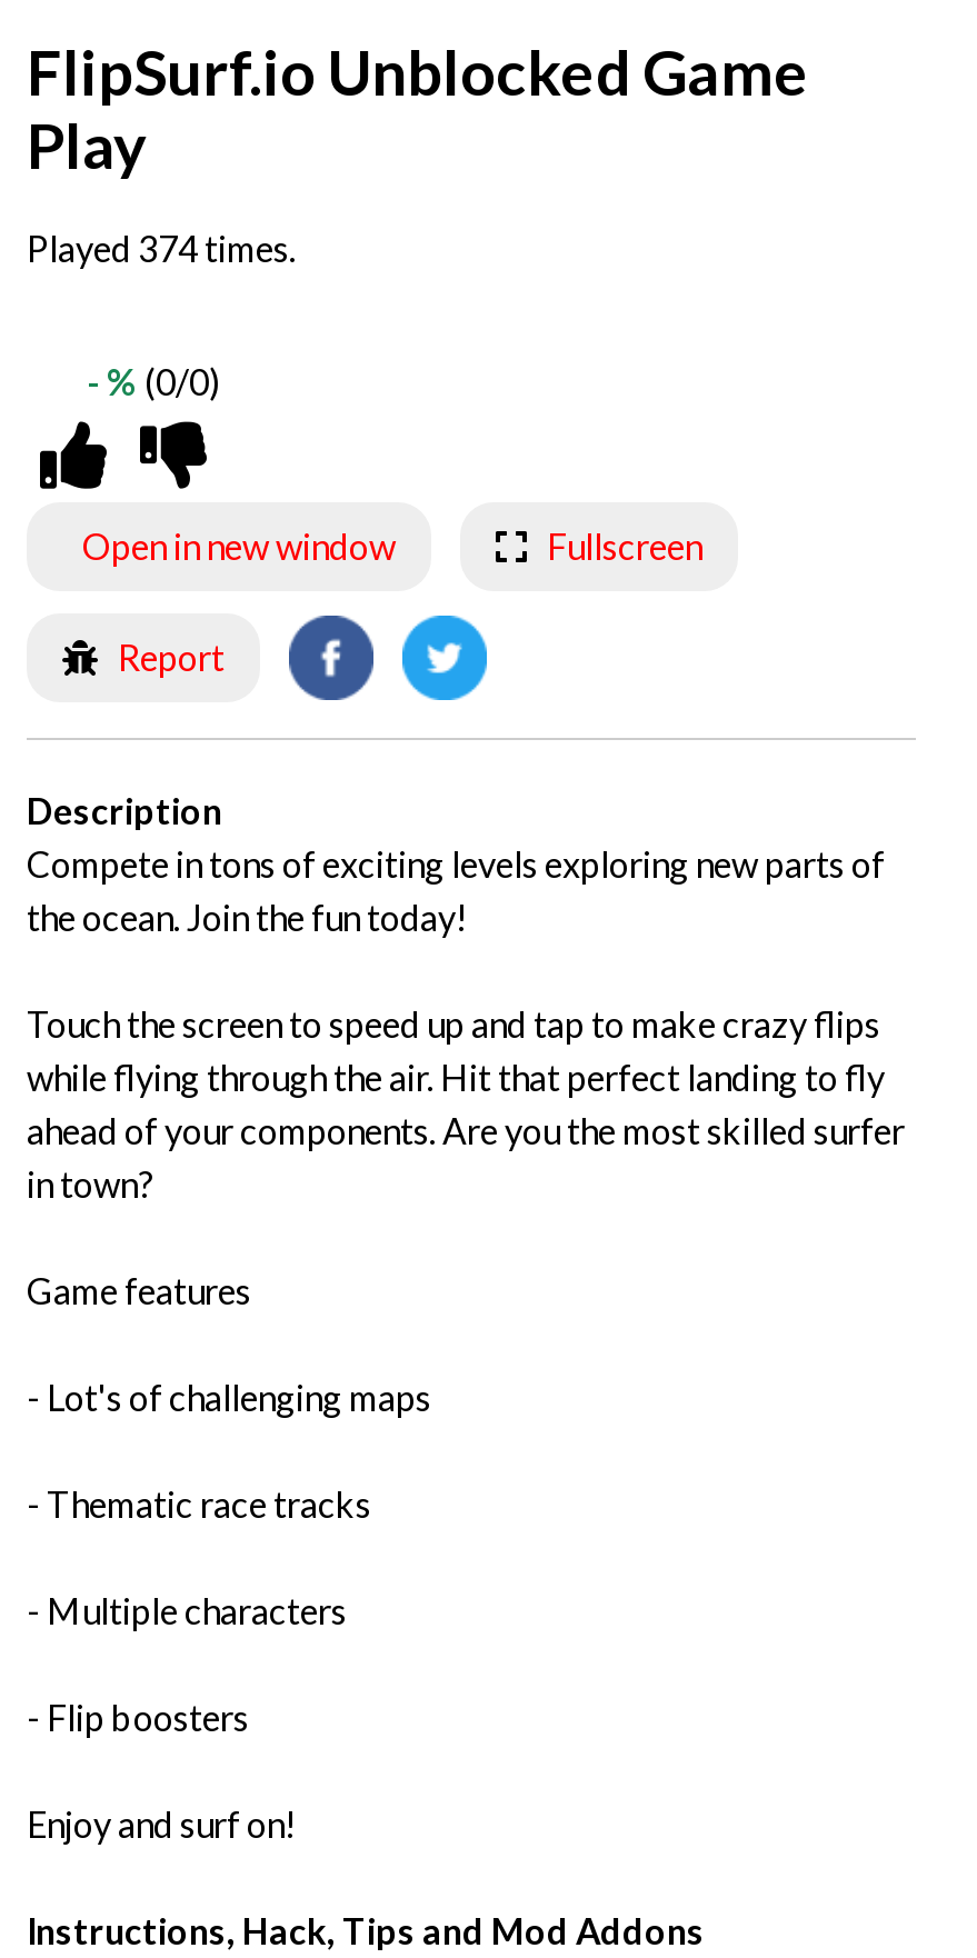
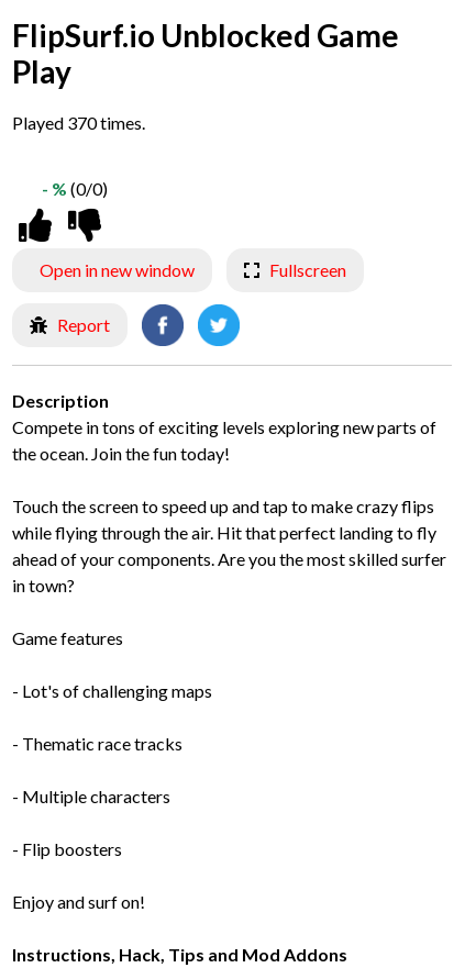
[27,227,296,269] Played 374 times. -> [12,112,145,133] Played 370 times.

